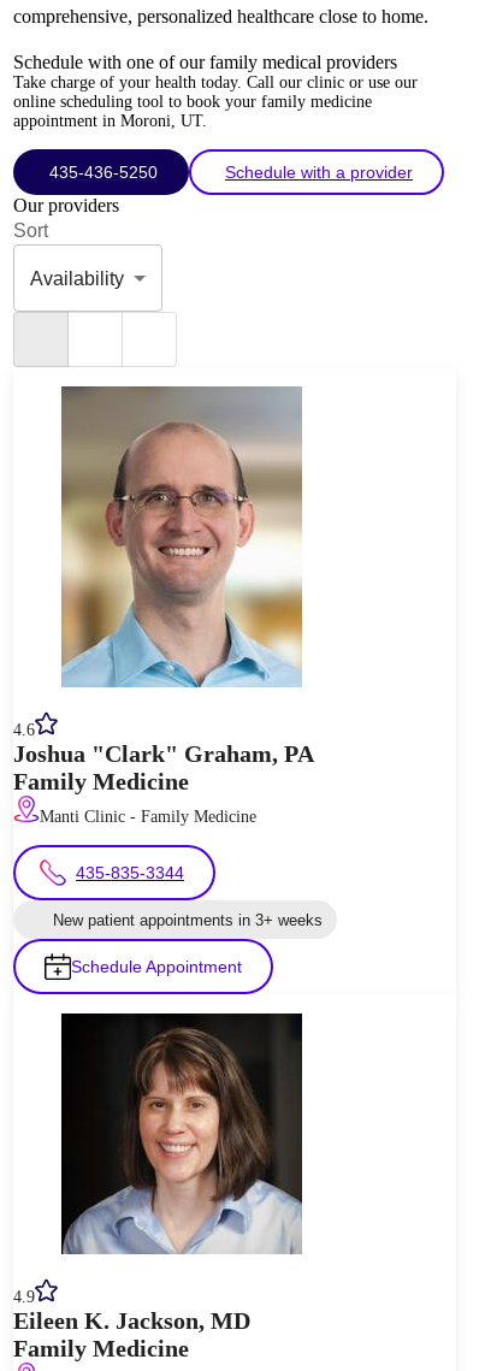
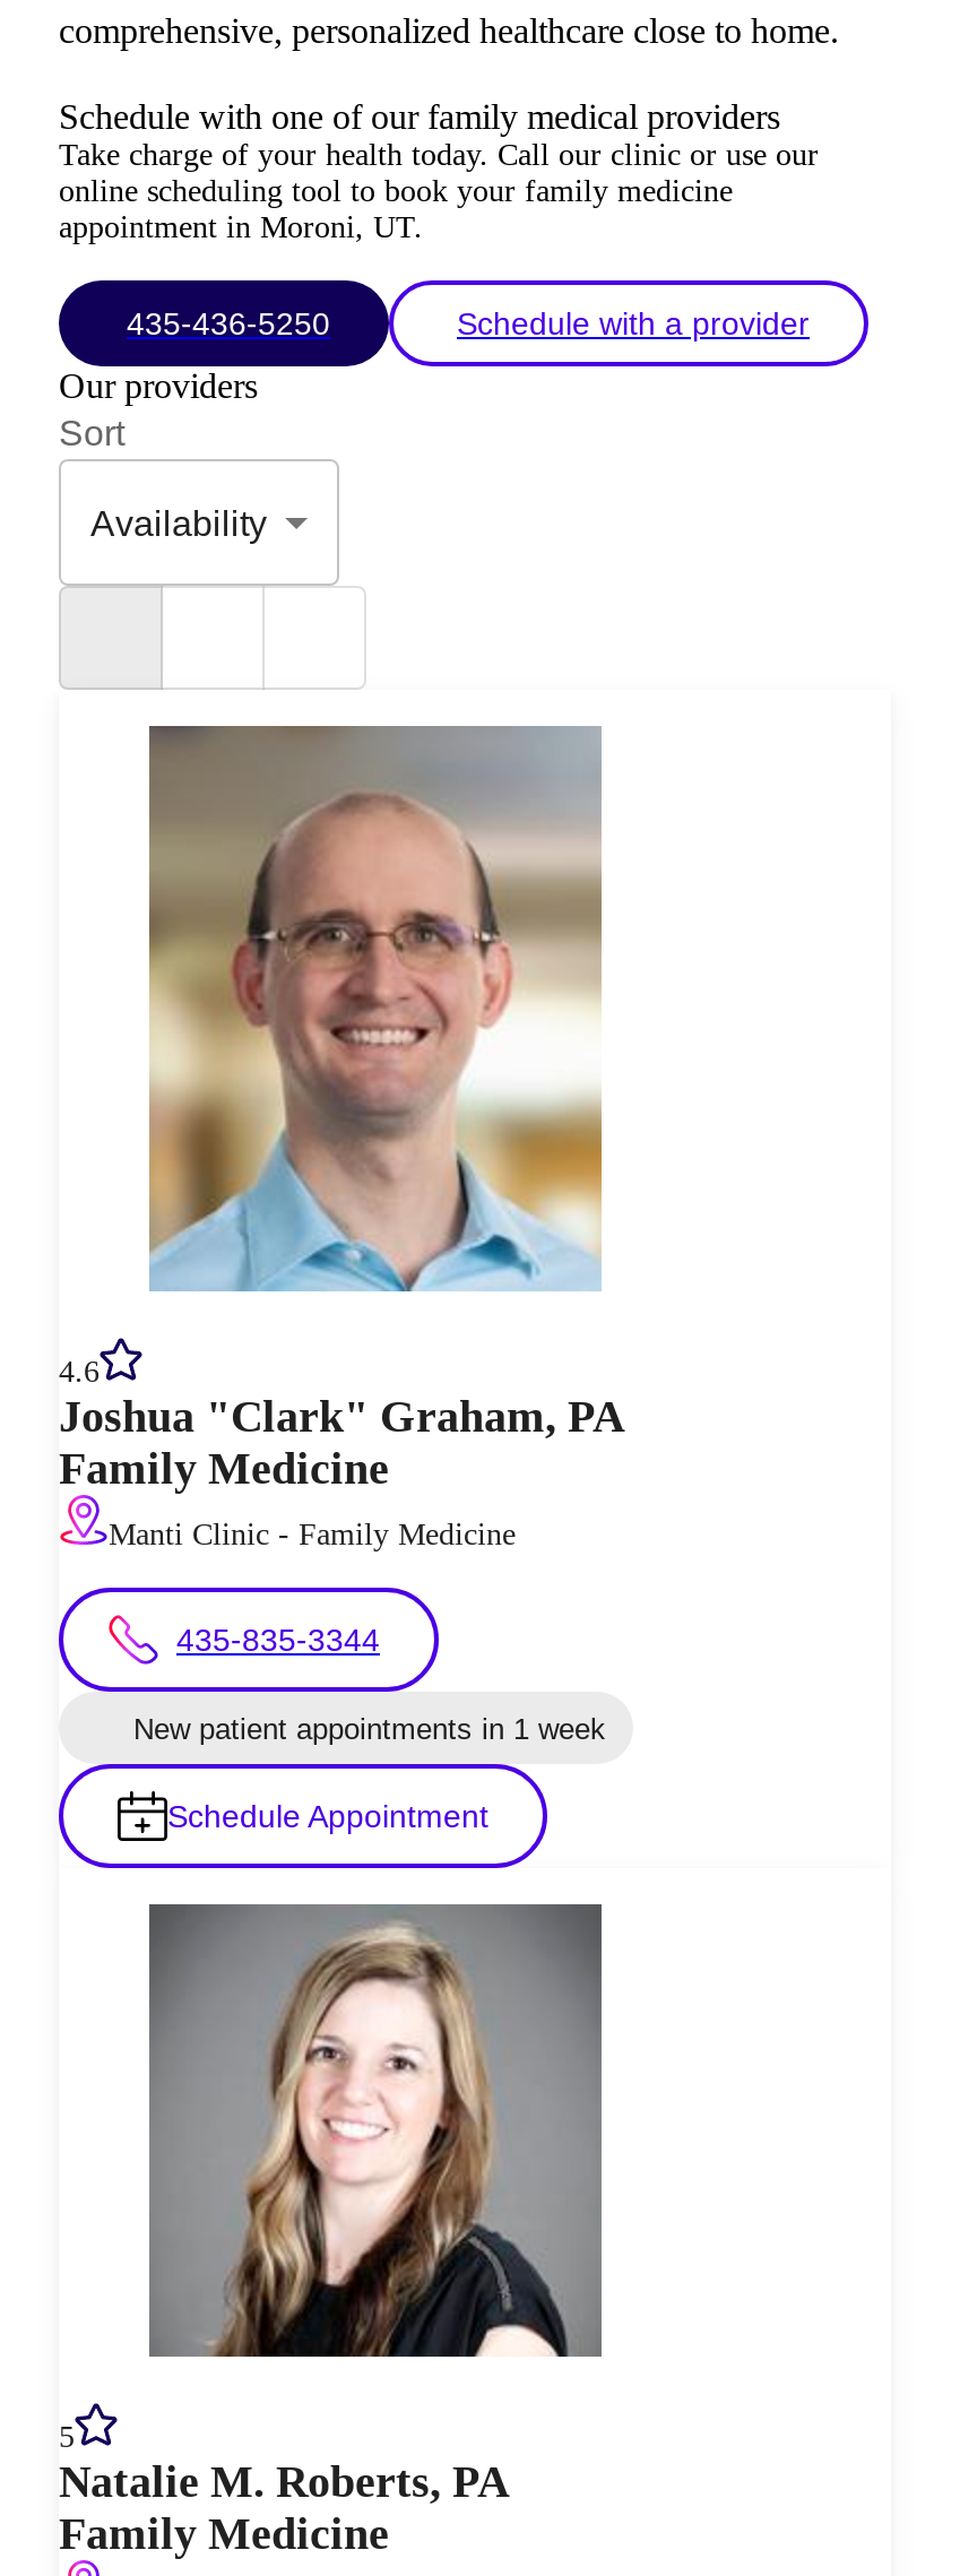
[53,911,323,929] New patient appointments in 3+ weeks -> [133,1711,606,1745] New patient appointments in 1 week
[13,1012,302,1334] [image] | 4.9 | Eileen K. Jackson, MD -> [59,1902,602,2506] [image] | 5 | Natalie M. Roberts, PA

